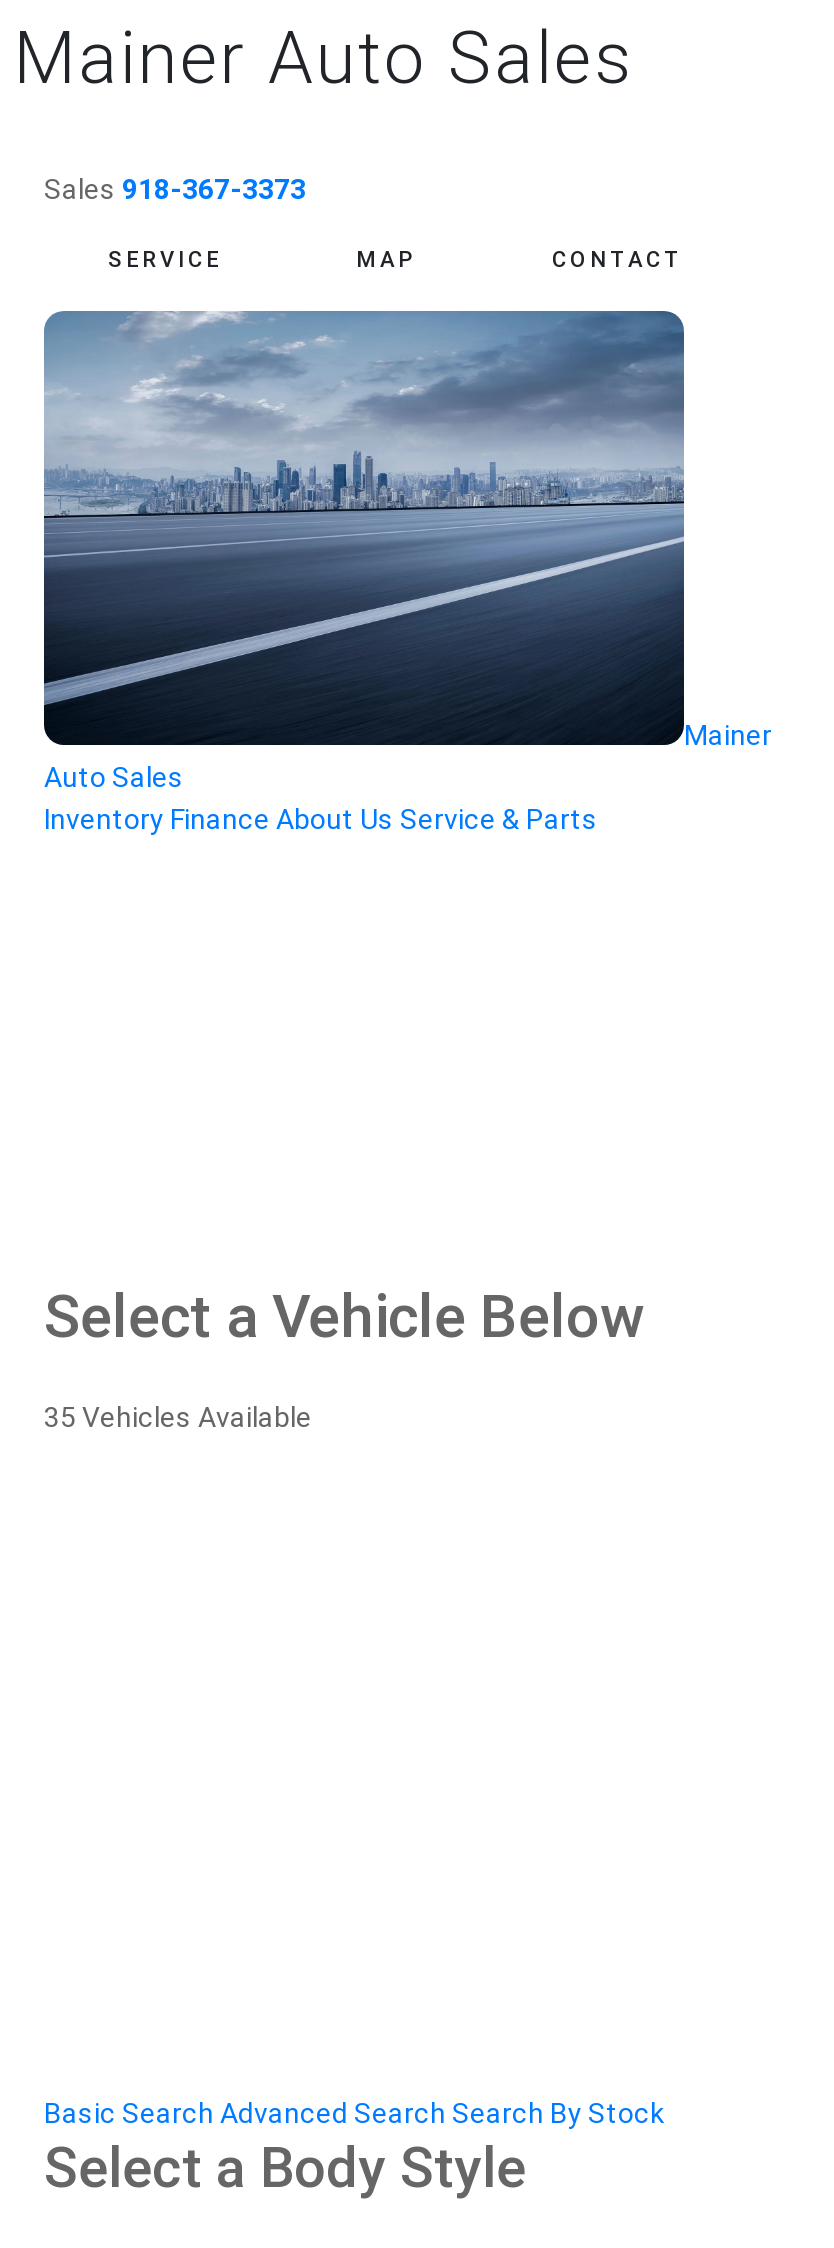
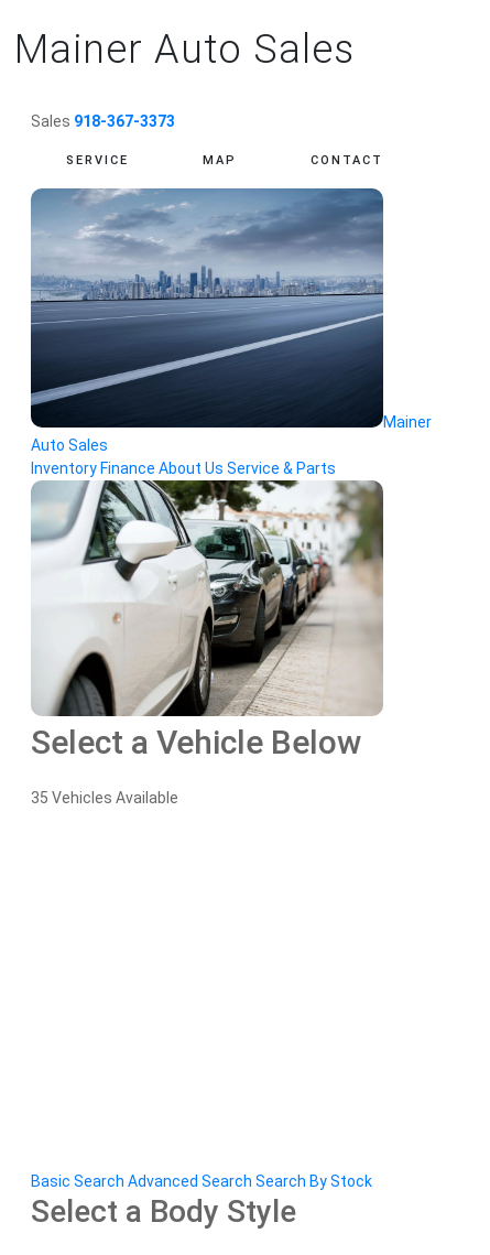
none -> [30,479,384,717] [image]

